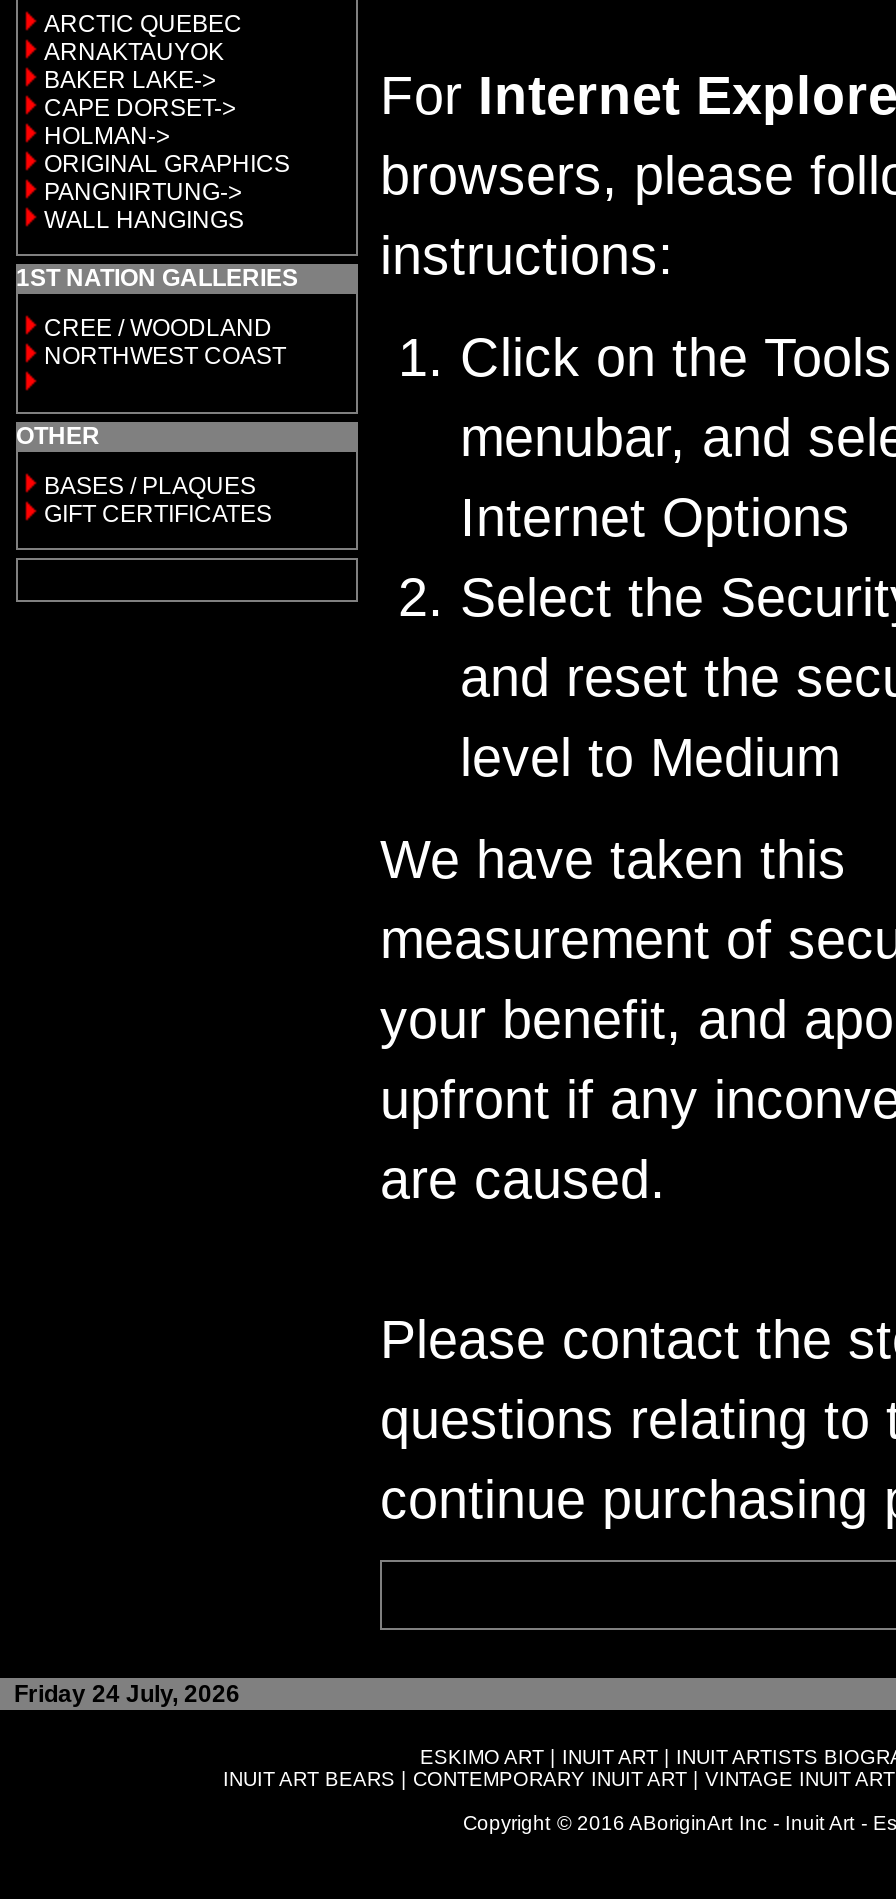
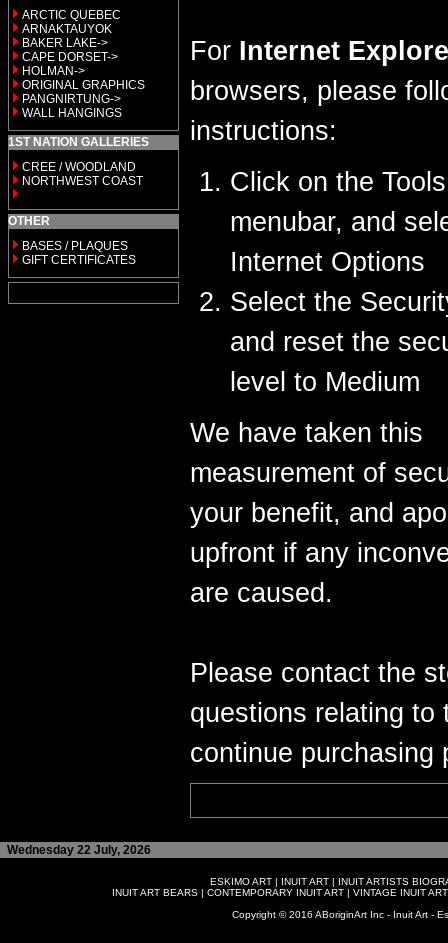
[2,1680,252,1708] Friday 24 July, 2026 -> [1,843,157,857] Wednesday 22 July, 2026

